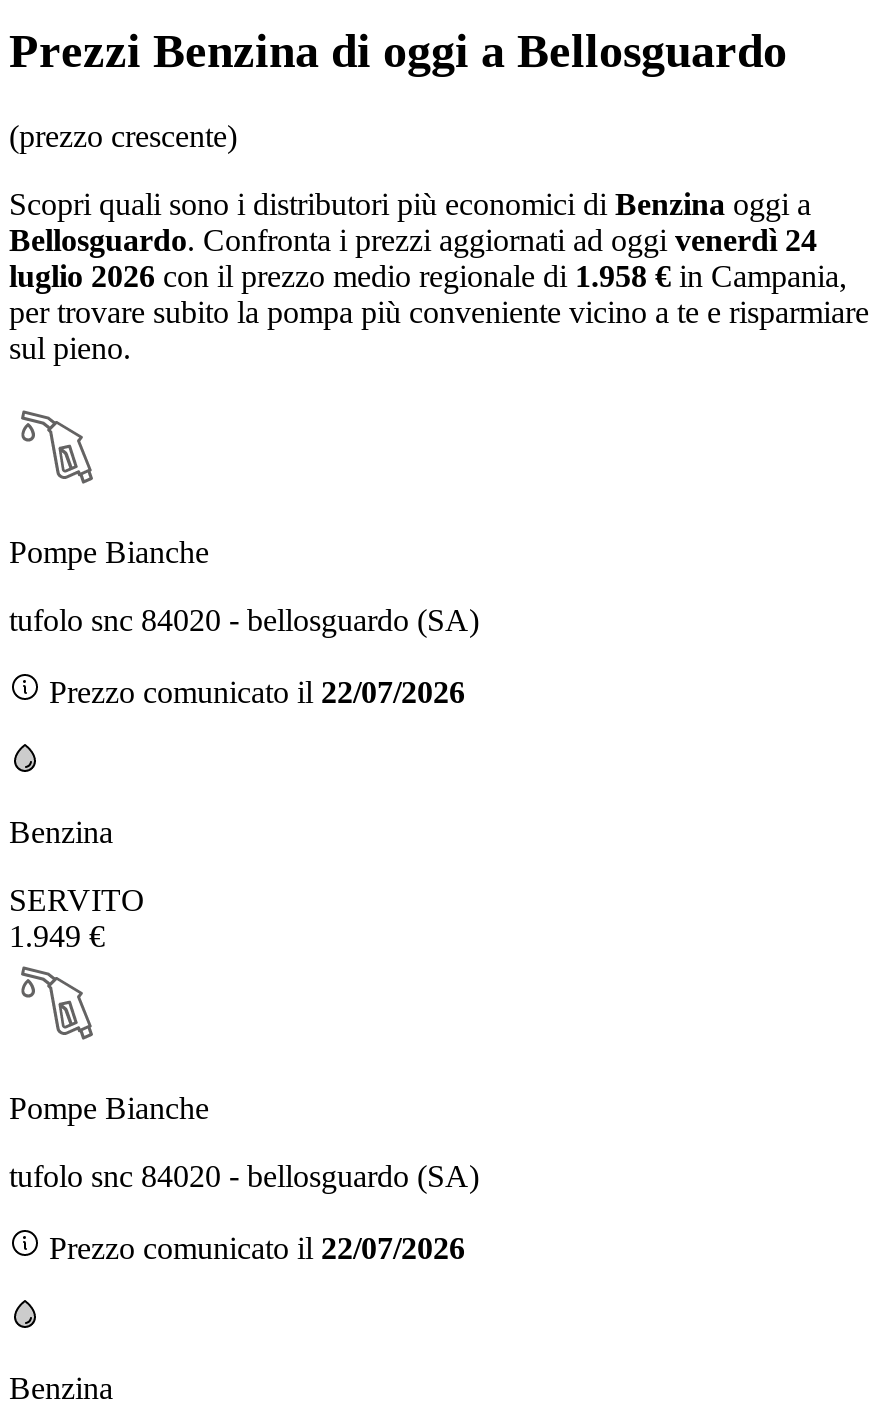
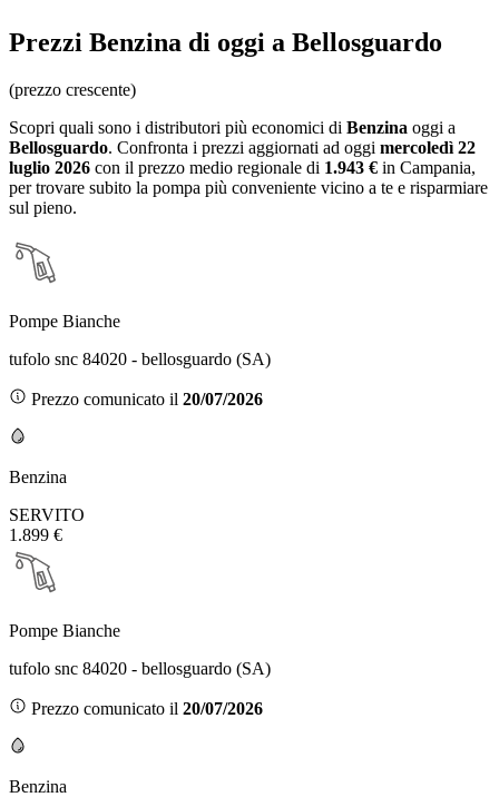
[9,223,817,257] Bellosguardo. Confronta i prezzi aggiornati ad oggi venerdì 24 -> [9,138,476,157] Bellosguardo. Confronta i prezzi aggiornati ad oggi mercoledì 22
[9,259,847,293] luglio 2026 con il prezzo medio regionale di 1.958 €in Campania, -> [9,158,476,177] luglio 2026 con il prezzo medio regionale di 1.943 €in Campania,
[41,675,465,709] Prezzo comunicato il 22/07/2026 -> [27,389,263,408] Prezzo comunicato il 20/07/2026
[9,919,105,953] 1.949 € -> [9,525,62,544] 1.899 €
[41,1231,465,1265] Prezzo comunicato il 22/07/2026 -> [27,699,263,718] Prezzo comunicato il 20/07/2026

